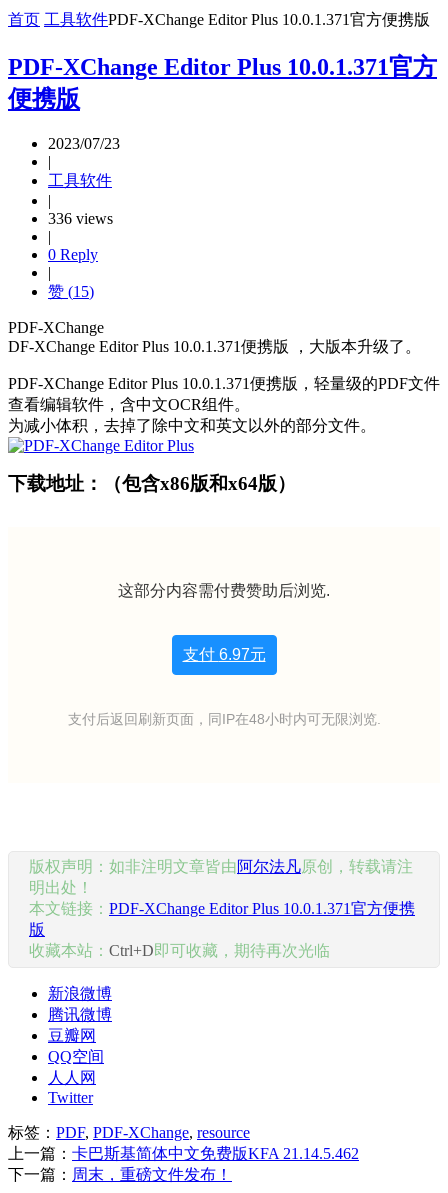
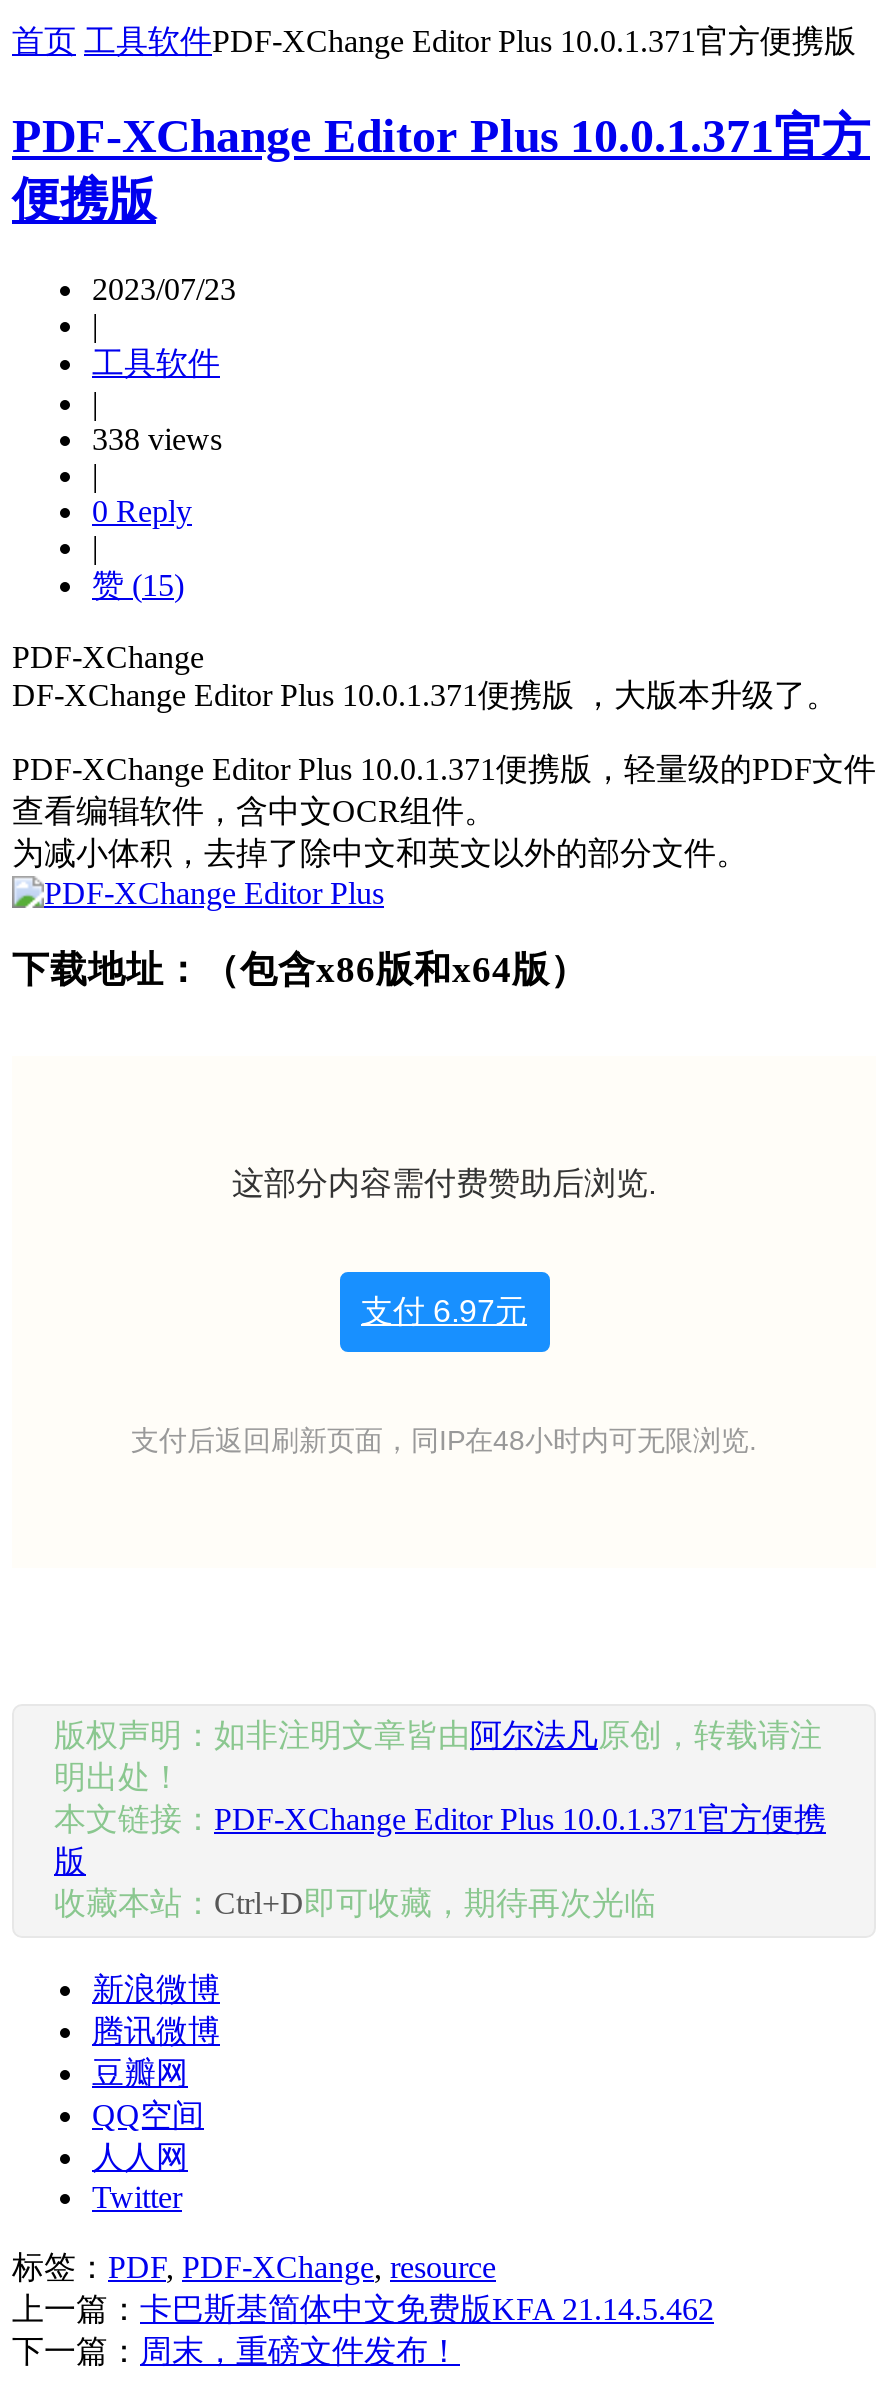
[48,210,113,227] 336 views -> [92,421,222,455] 338 views

